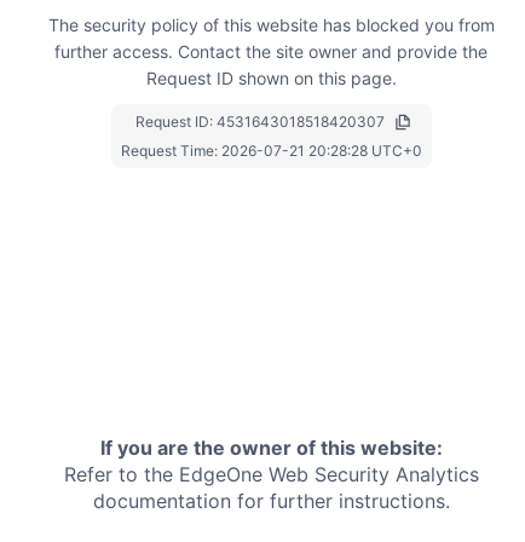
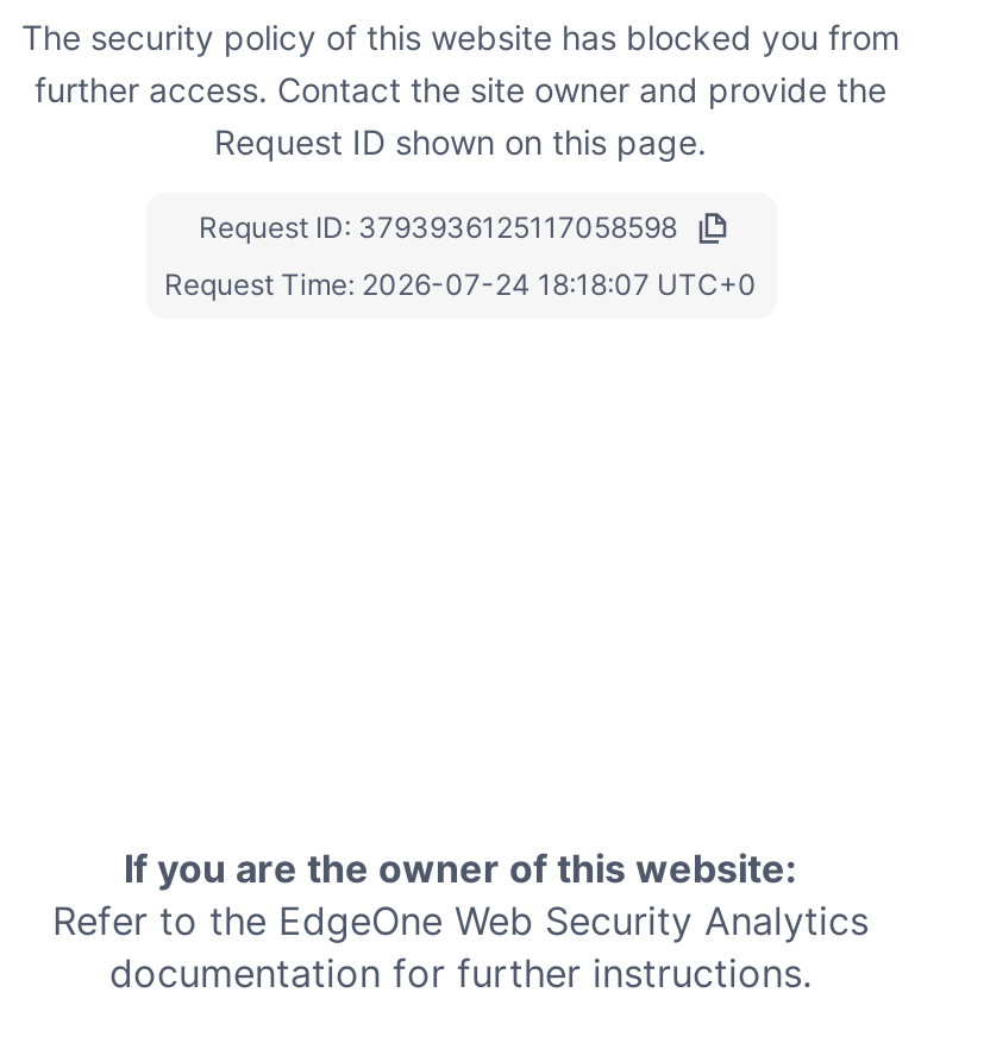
[135,112,384,130] Request ID: 4531643018518420307 -> [199,208,677,244] Request ID: 3793936125117058598
[120,141,422,159] Request Time: 2026-07-21 20:28:28 UTC+0 -> [164,265,757,301] Request Time: 2026-07-24 18:18:07 UTC+0

